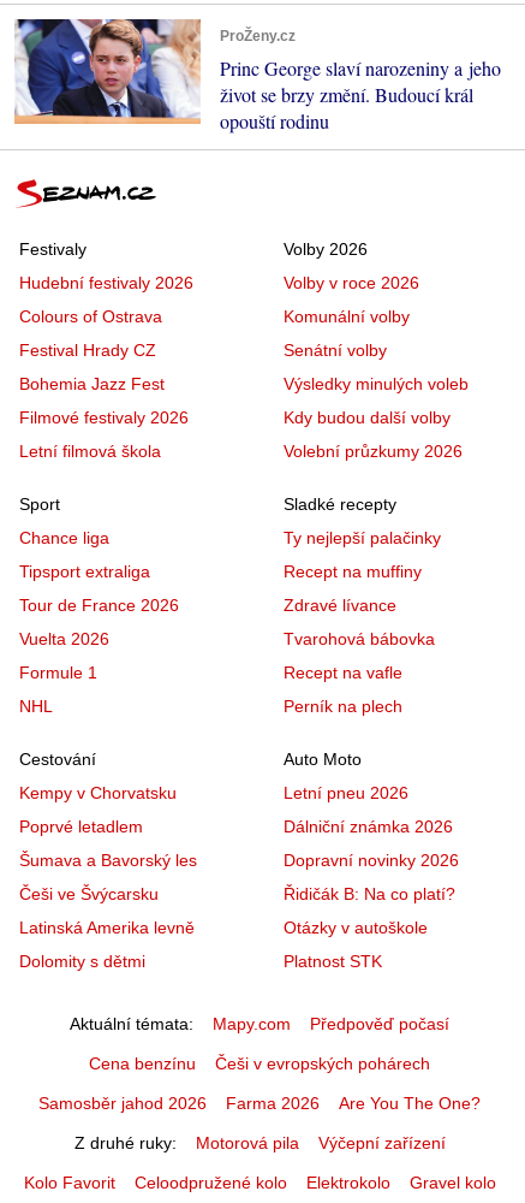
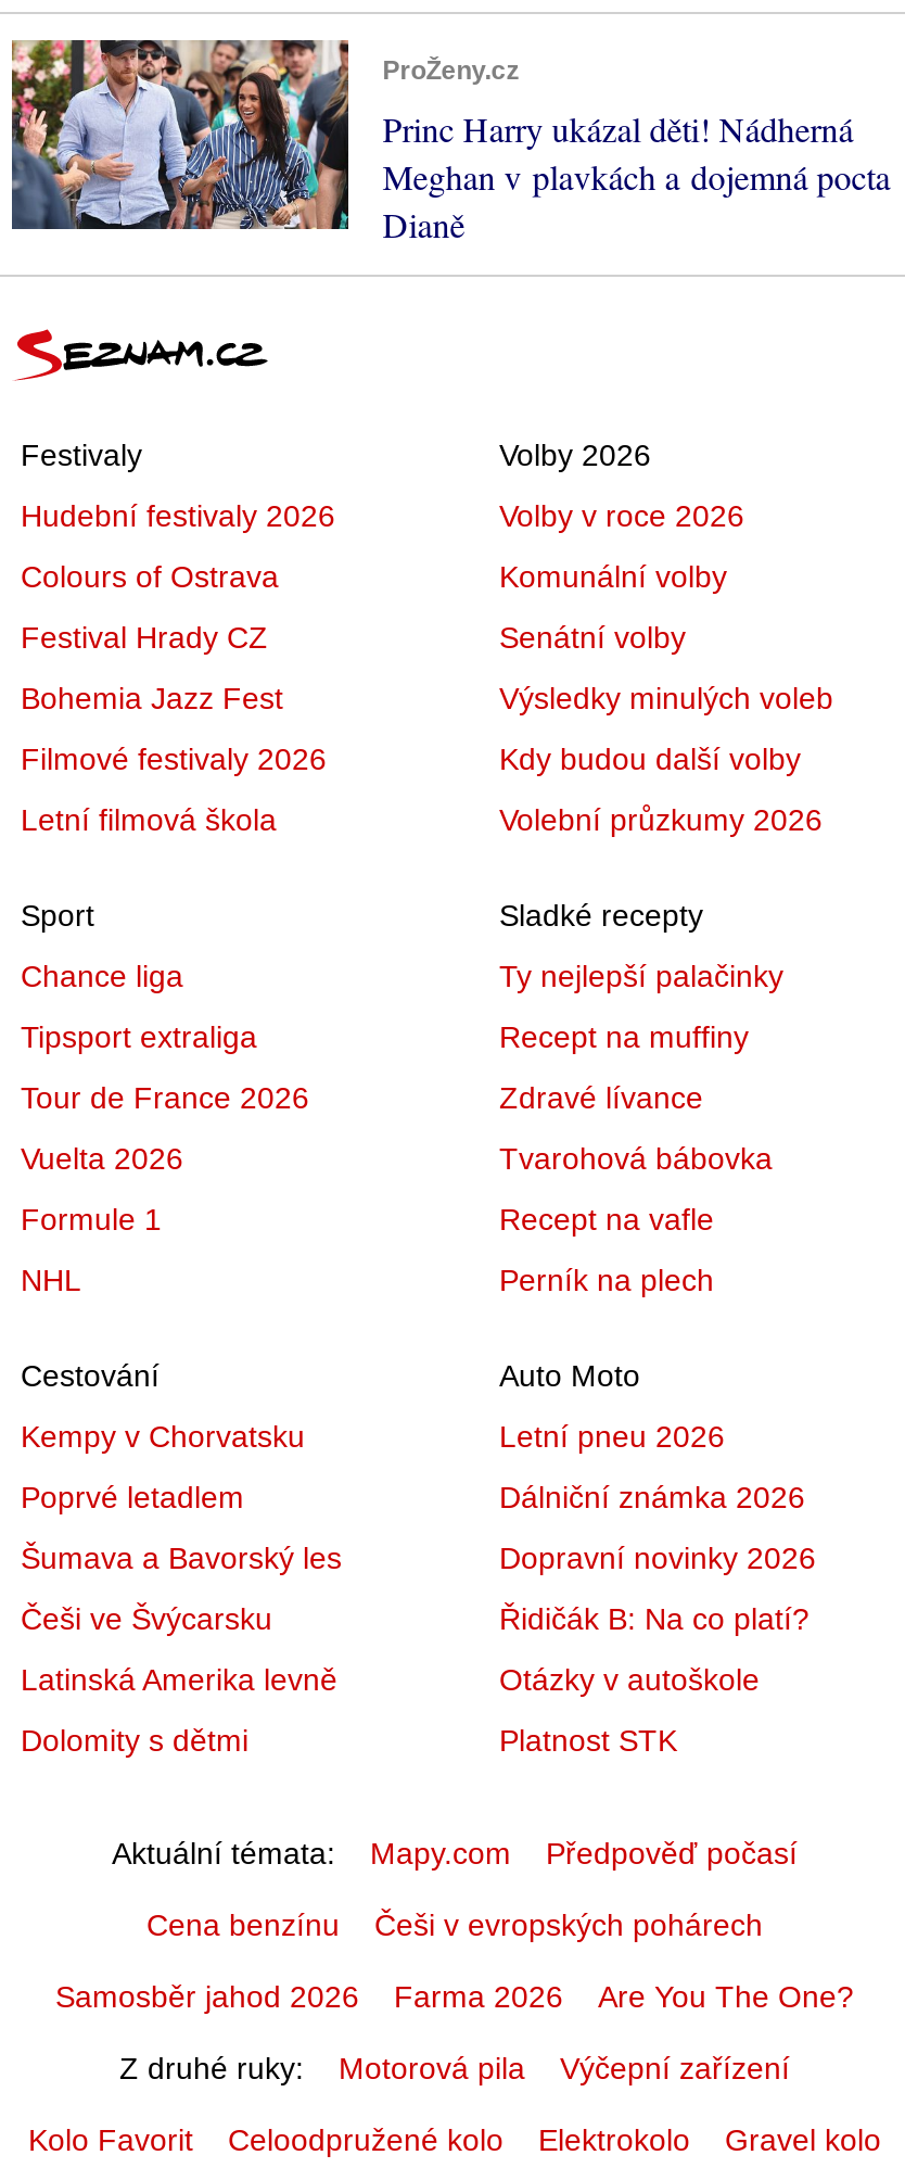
[13,18,501,133] [image] | Princ George slaví narozeniny a jeho | život se brzy změní. Budoucí král | opouští rodinu -> [10,37,890,247] [image] | Princ Harry ukázal děti! Nádherná | Meghan v plavkách a dojemná pocta | Dianě

